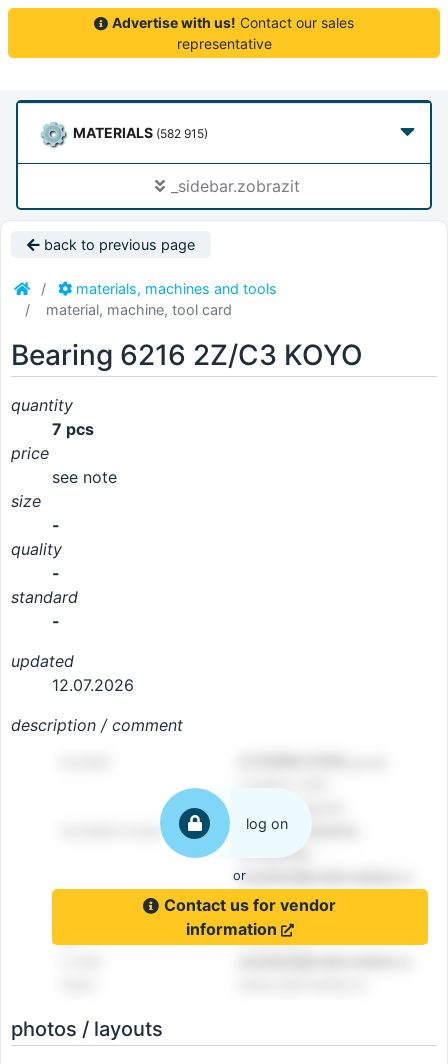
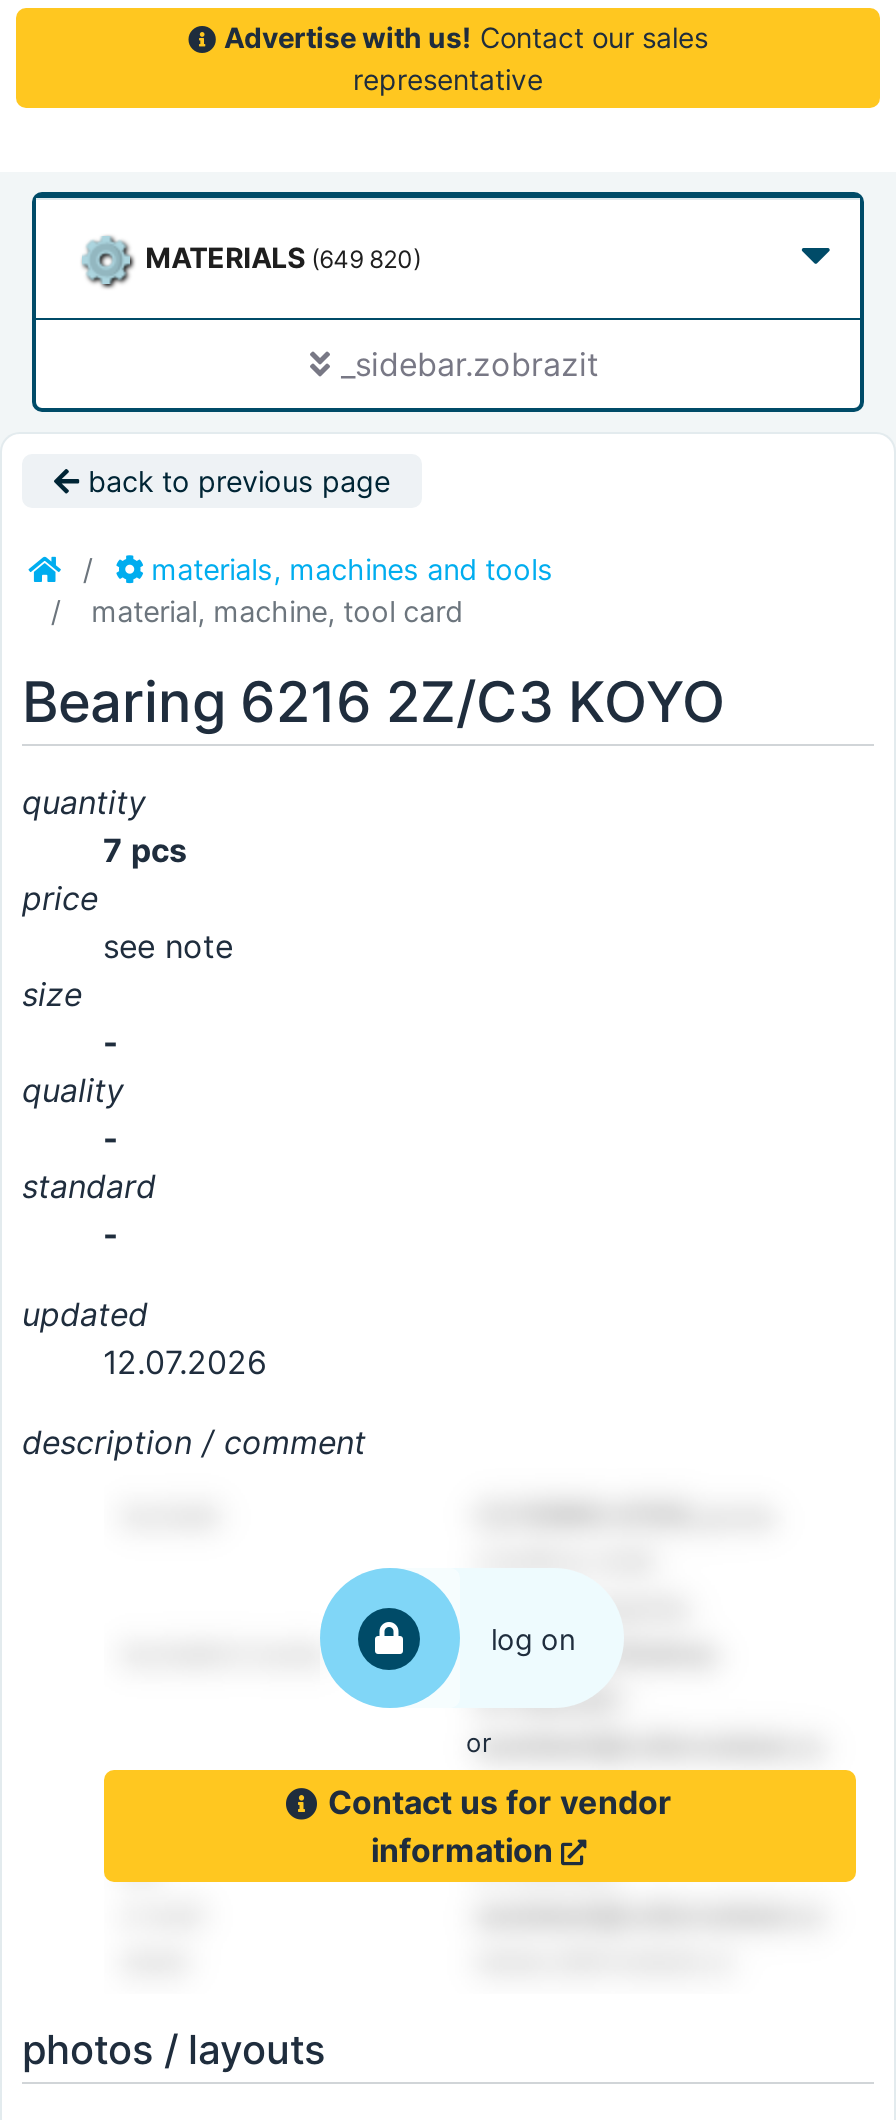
[73,124,208,141] MATERIALS (582 915) -> [145,240,421,274] MATERIALS (649 820)

